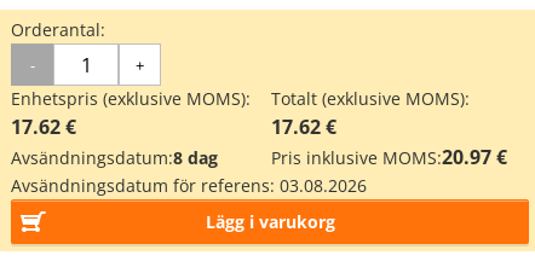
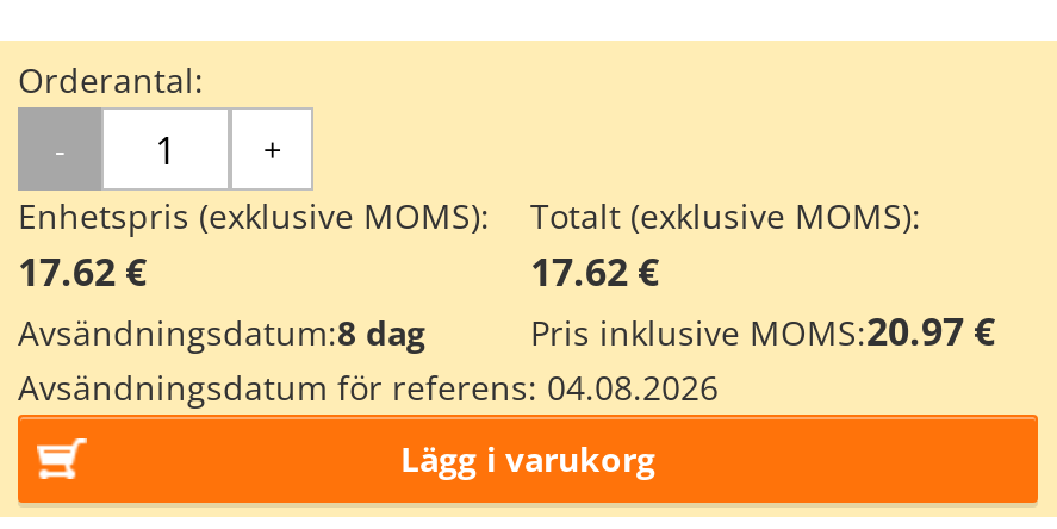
[11,174,367,197] Avsändningsdatum för referens: 03.08.2026 -> [18,365,719,410] Avsändningsdatum för referens: 04.08.2026

